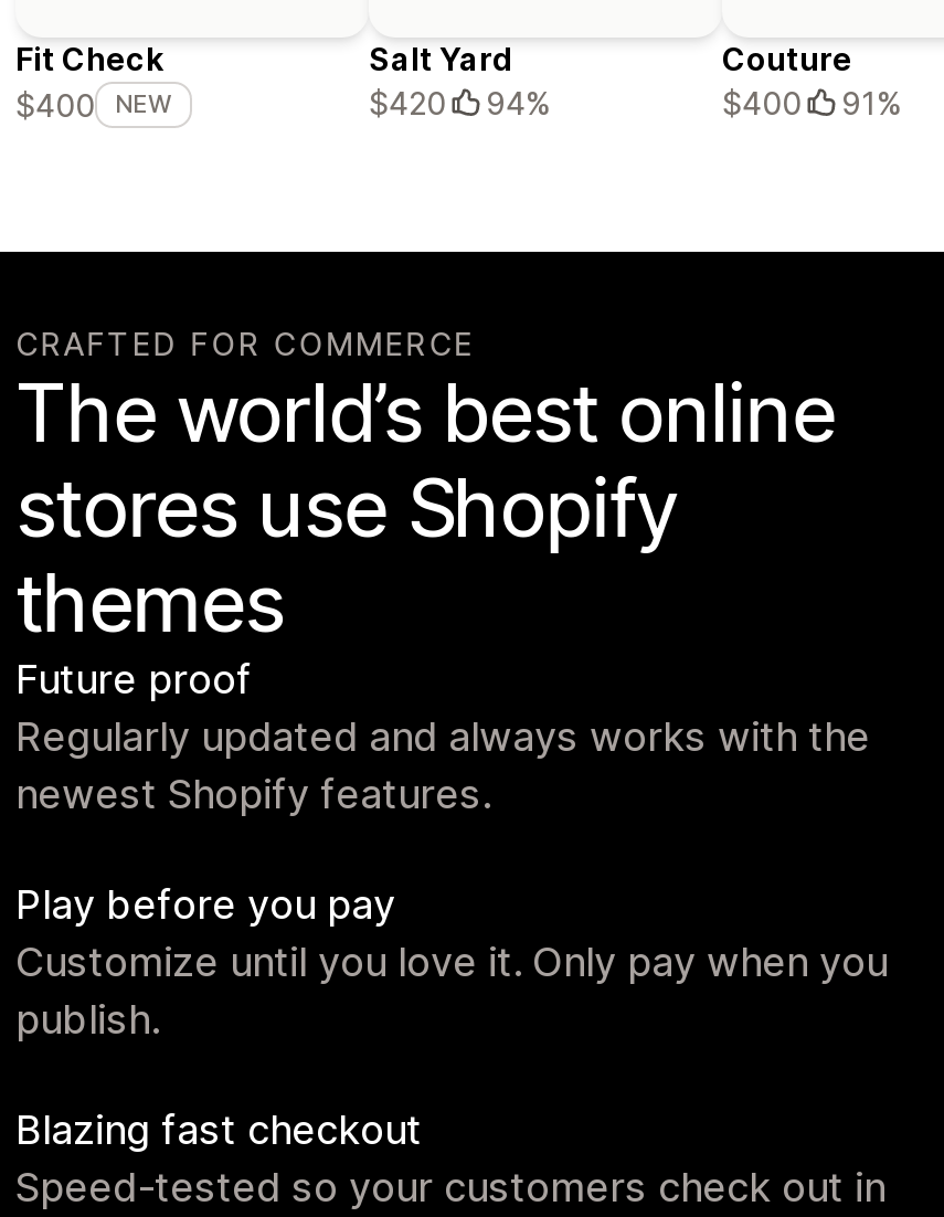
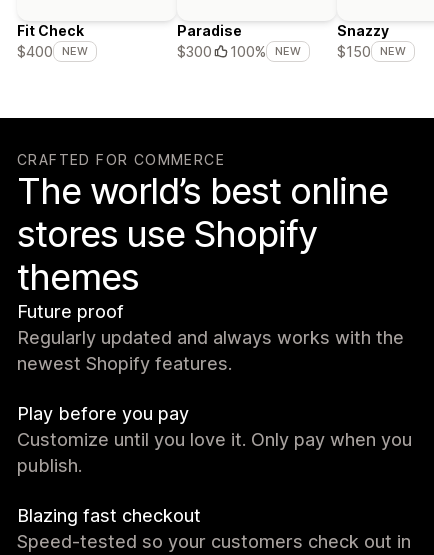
[369,40,550,122] Salt Yard | $420 | 94% -> [177,22,301,60] Paradise | $300 | 100% | NEW
[722,40,901,122] Couture | $400 | 91% -> [337,22,406,60] Snazzy | $150 | NEW

